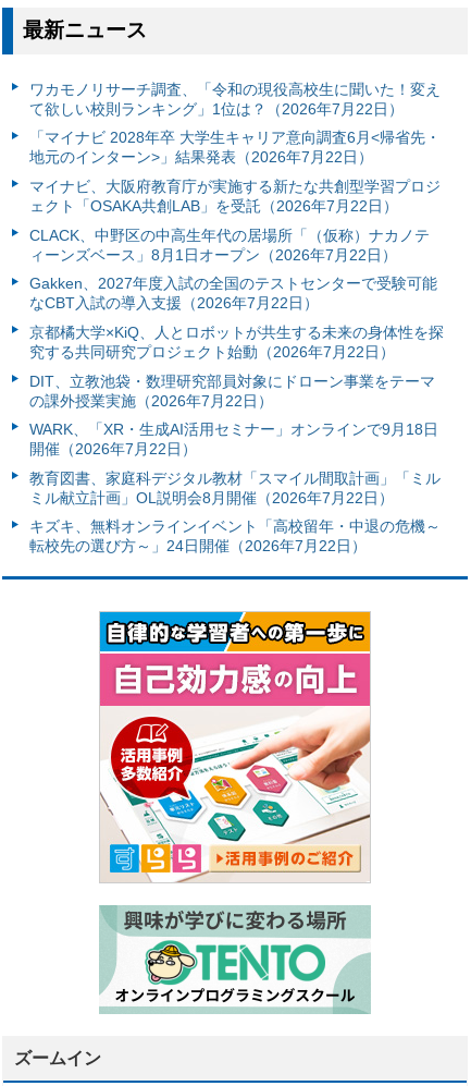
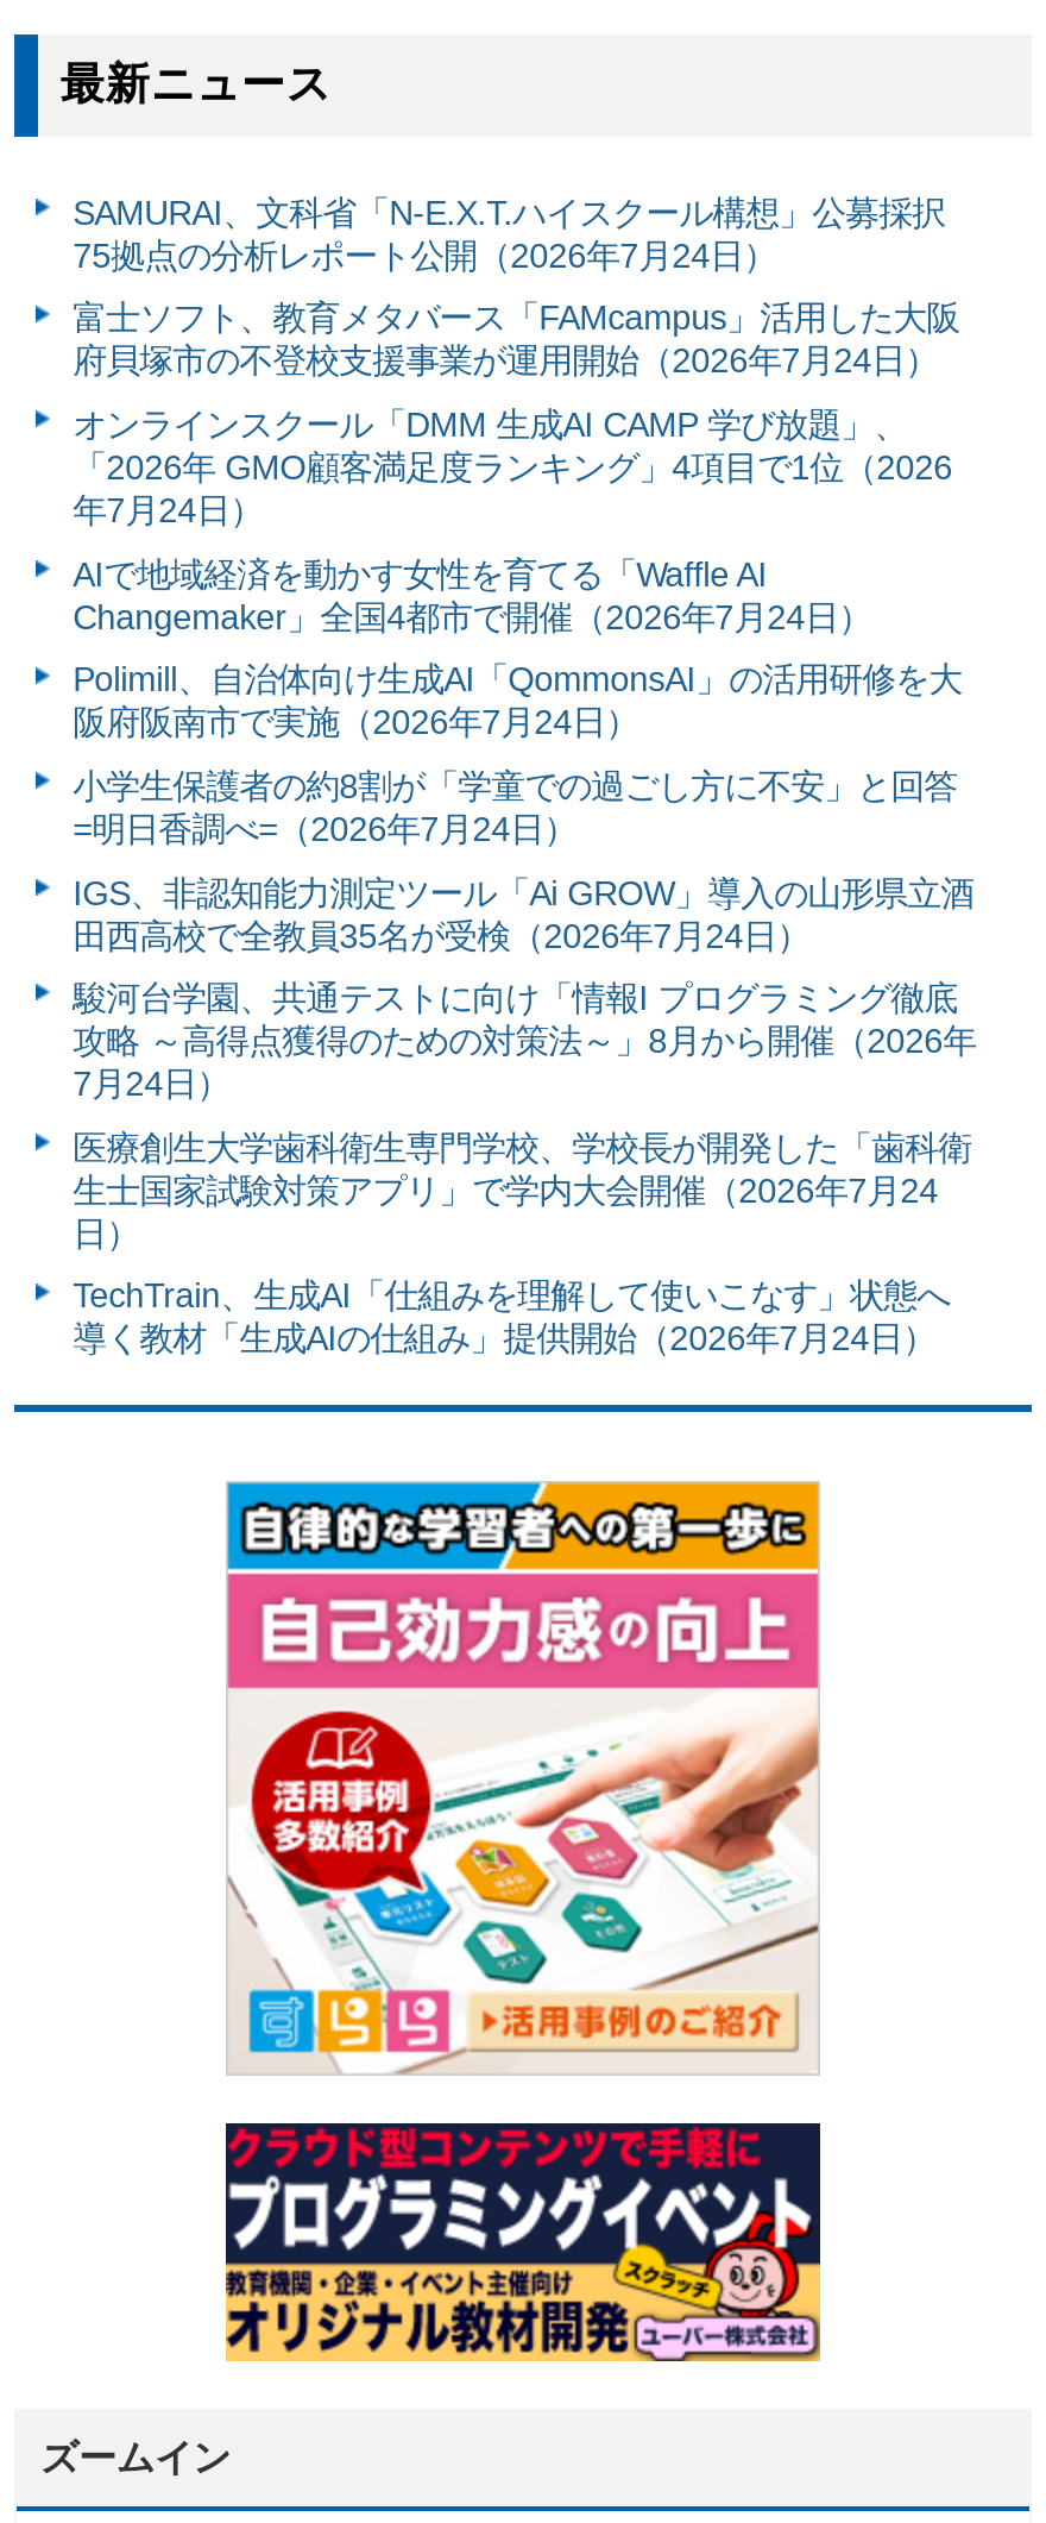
[29,80,440,117] ワカモノリサーチ調査、「令和の現役高校生に聞いた！変え | て欲しい校則ランキング」1位は？（2026年7月22日） -> [73,193,945,274] SAMURAI、文科省「N-E.X.T.ハイスクール構想」公募採択 | 75拠点の分析レポート公開（2026年7月24日）
[29,129,440,166] 「マイナビ 2028年卒 大学生キャリア意向調査6月<帰省先・ | 地元のインターン>」結果発表（2026年7月22日） -> [73,300,959,380] 富⼠ソフト、教育メタバース「FAMcampus」活用した大阪 | 府貝塚市の不登校支援事業が運用開始（2026年7月24日）
[29,178,440,215] マイナビ、大阪府教育庁が実施する新たな共創型学習プロジ | ェクト「OSAKA共創LAB」を受託（2026年7月22日） -> [73,406,952,529] オンラインスクール「DMM 生成AI CAMP 学び放題」、 | 「2026年 GMO顧客満足度ランキング」4項目で1位（2026 | 年7月24日）
[29,226,429,263] CLACK、中野区の中高生年代の居場所「（仮称）ナカノテ | ィーンズベース」8月1日オープン（2026年7月22日） -> [73,555,872,635] AIで地域経済を動かす女性を育てる「Waffle AI | Changemaker」全国4都市で開催（2026年7月24日）
[29,275,437,312] Gakken、2027年度入試の全国のテストセンターで受験可能 | なCBT入試の導入支援（2026年7月22日） -> [73,661,962,742] Polimill、自治体向け生成AI「QommonsAI」の活用研修を大 | 阪府阪南市で実施（2026年7月24日）
[29,323,443,360] 京都橘大学×KiQ、人とロボットが共生する未来の身体性を探 | 究する共同研究プロジェクト始動（2026年7月22日） -> [73,767,957,848] 小学生保護者の約8割が「学童での過ごし方に不安」と回答 | =明日香調べ=（2026年7月24日）
[29,372,435,409] DIT、立教池袋・数理研究部員対象にドローン事業をテーマ | の課外授業実施（2026年7月22日） -> [73,873,974,954] IGS、非認知能力測定ツール「Ai GROW」導入の山形県立酒 | 田西高校で全教員35名が受検（2026年7月24日）
[29,421,438,458] WARK、「XR・生成AI活用セミナー」オンラインで9月18日 | 開催（2026年7月22日） -> [73,979,976,1103] 駿河台学園、共通テストに向け「情報I プログラミング徹底 | 攻略 ～高得点獲得のための対策法～」8月から開催（2026年 | 7月24日）
[29,469,440,506] 教育図書、家庭科デジタル教材「スマイル間取計画」「ミル | ミル献立計画」OL説明会8月開催（2026年7月22日） -> [73,1128,971,1252] 医療創生大学歯科衛生専門学校、学校長が開発した「歯科衛 | 生士国家試験対策アプリ」で学内大会開催（2026年7月24 | 日）
[29,518,440,555] キズキ、無料オンラインイベント「高校留年・中退の危機～ | 転校先の選び方～」24日開催（2026年7月22日） -> [73,1277,950,1358] TechTrain、生成AI「仕組みを理解して使いこなす」状態へ | 導く教材「生成AIの仕組み」提供開始（2026年7月24日）
[99,905,371,1014] [image] -> [223,2121,823,2364] [image]

